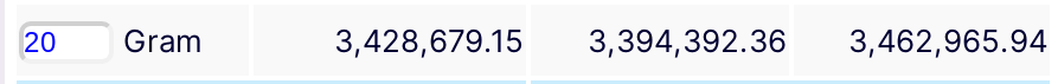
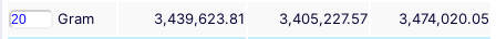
[334,22,524,60] 3,428,679.15 -> [154,10,245,28] 3,439,623.81
[588,22,787,60] 3,394,392.36 -> [279,10,368,28] 3,405,227.57
[848,22,1047,60] 3,462,965.94 -> [399,10,489,28] 3,474,020.05

